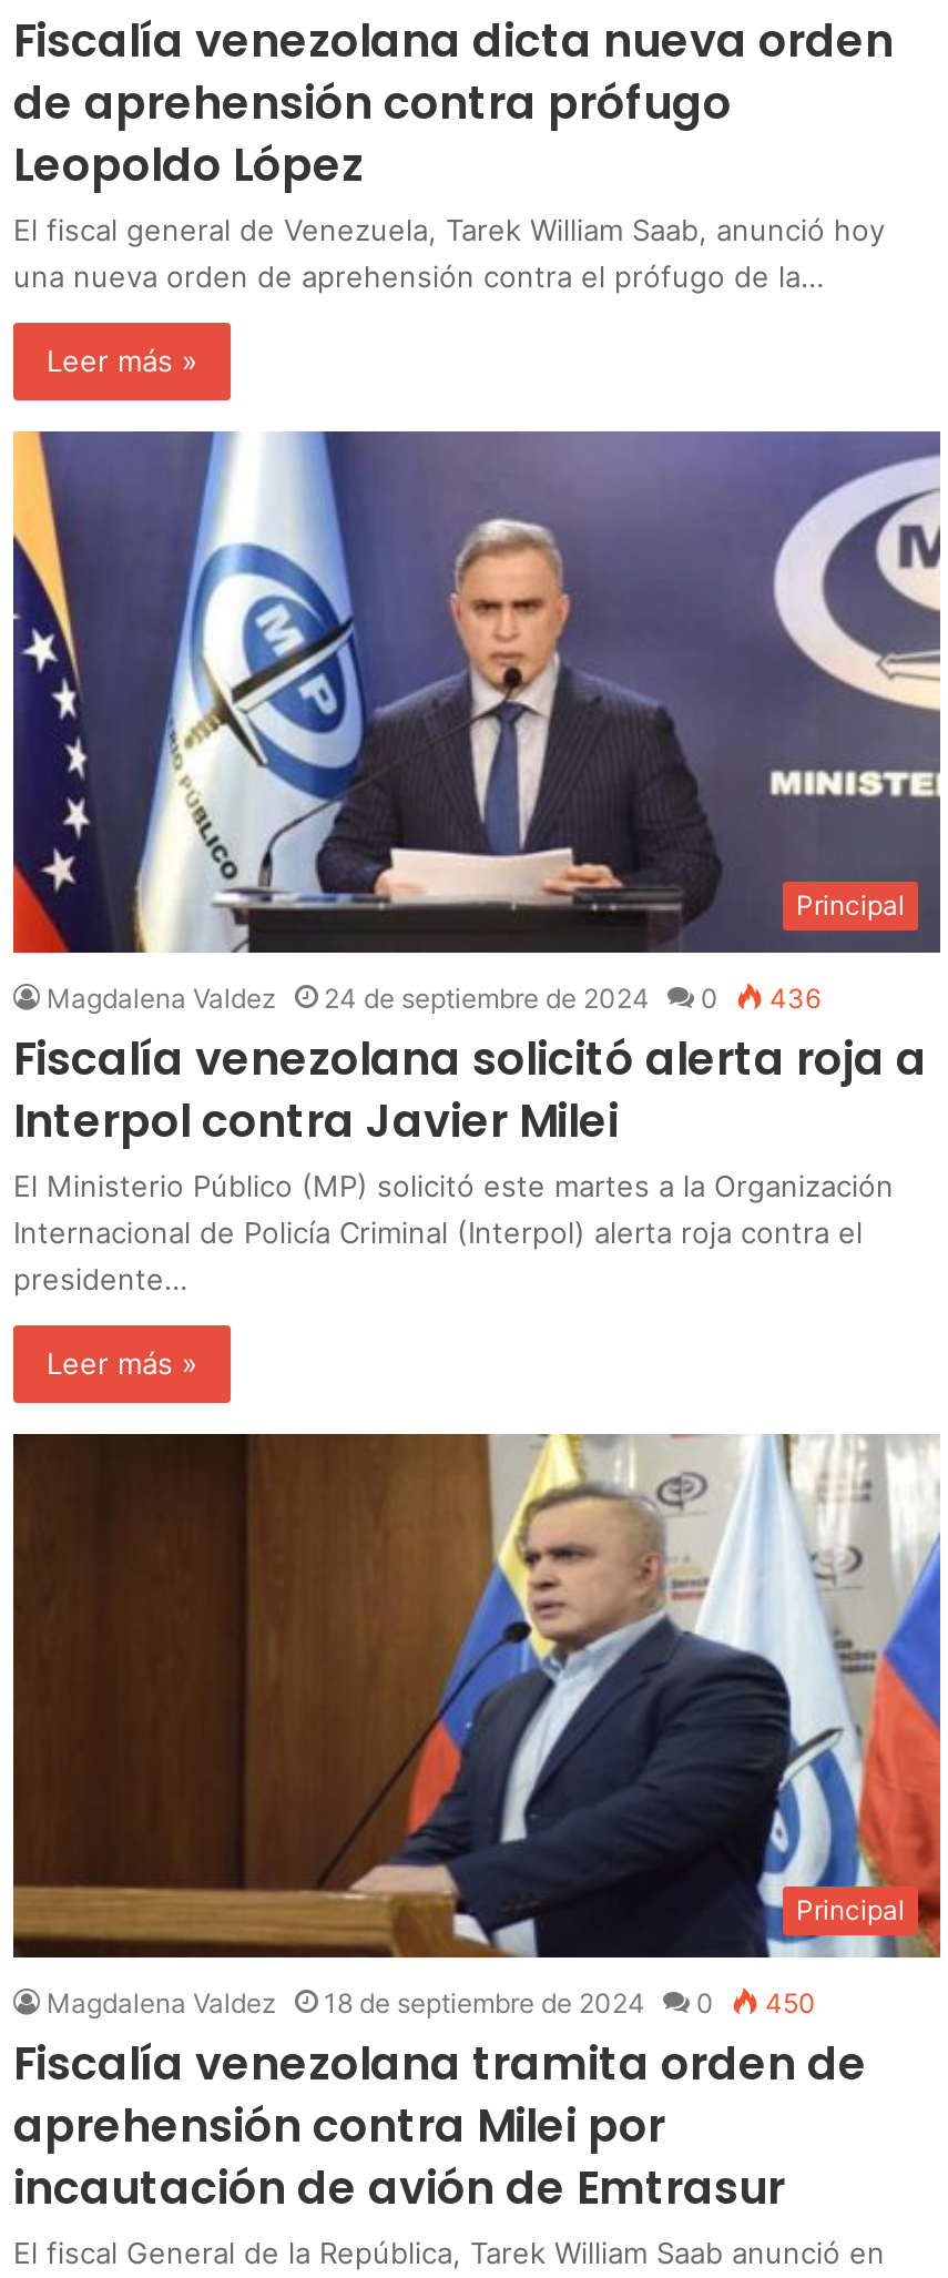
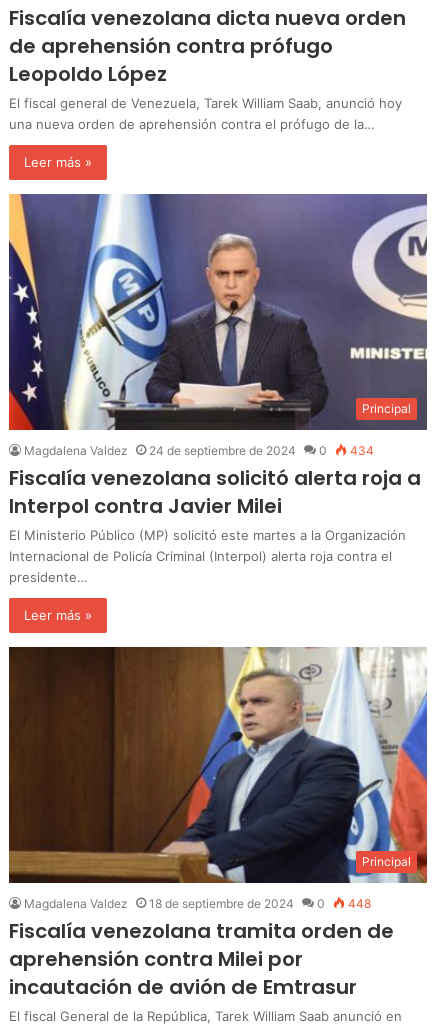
[47,983,820,1016] Magdalena Valdez 24 de septiembre de 2024 0 436 -> [24,443,374,458] Magdalena Valdez 24 de septiembre de 2024 0 434
[47,1987,816,2020] Magdalena Valdez 18 de septiembre de 2024 0 450 -> [24,896,371,911] Magdalena Valdez 18 de septiembre de 2024 0 448

